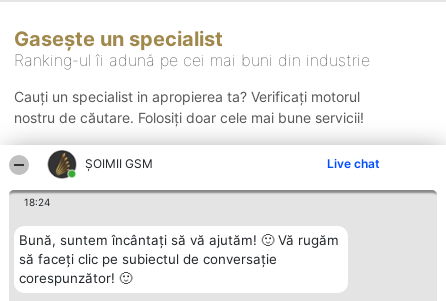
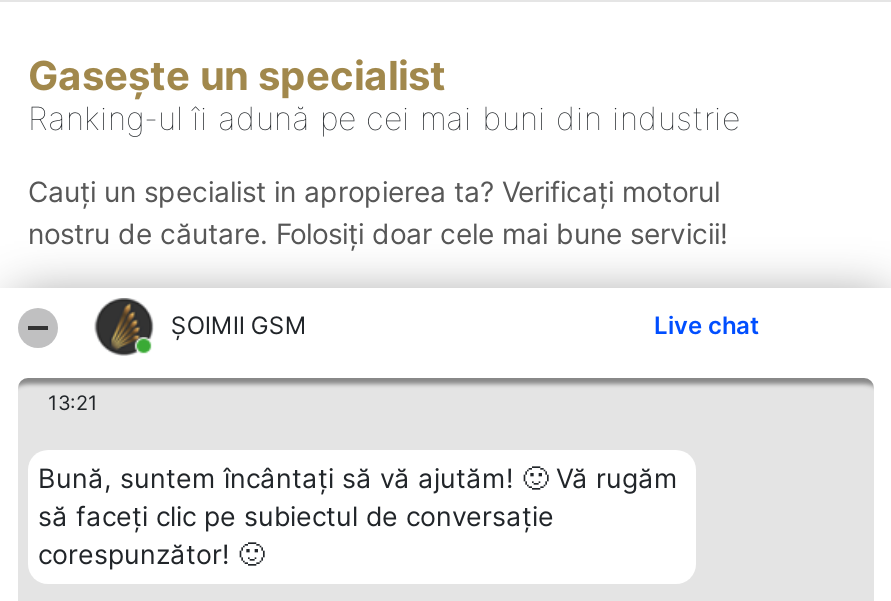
[24,196,50,208] 18:24 -> [48,390,98,414] 13:21

